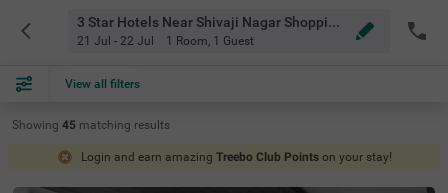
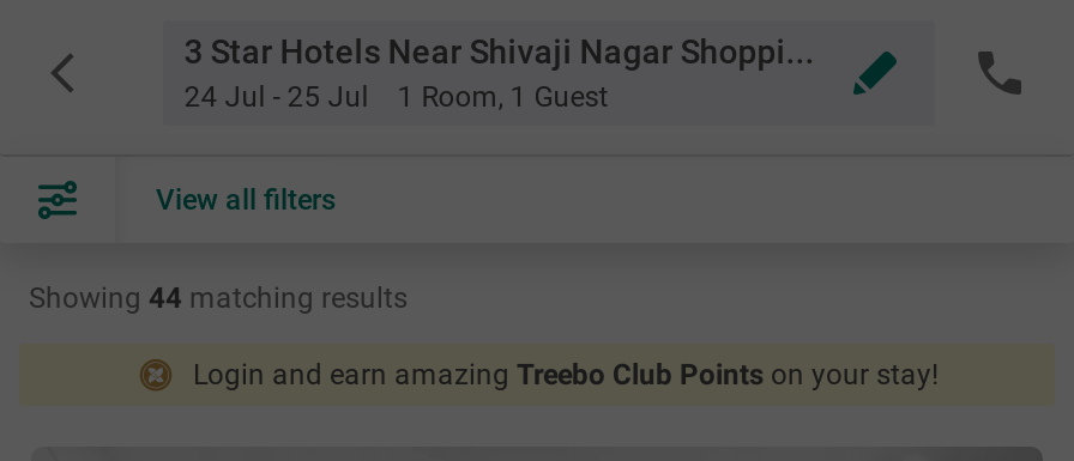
[77,34,254,48] 21 Jul - 22 Jul 1 Room, 1 Guest -> [184,80,608,114] 24 Jul - 25 Jul 1 Room, 1 Guest
[12,118,170,132] Showing 45 matching results -> [29,281,408,315] Showing 44 matching results

